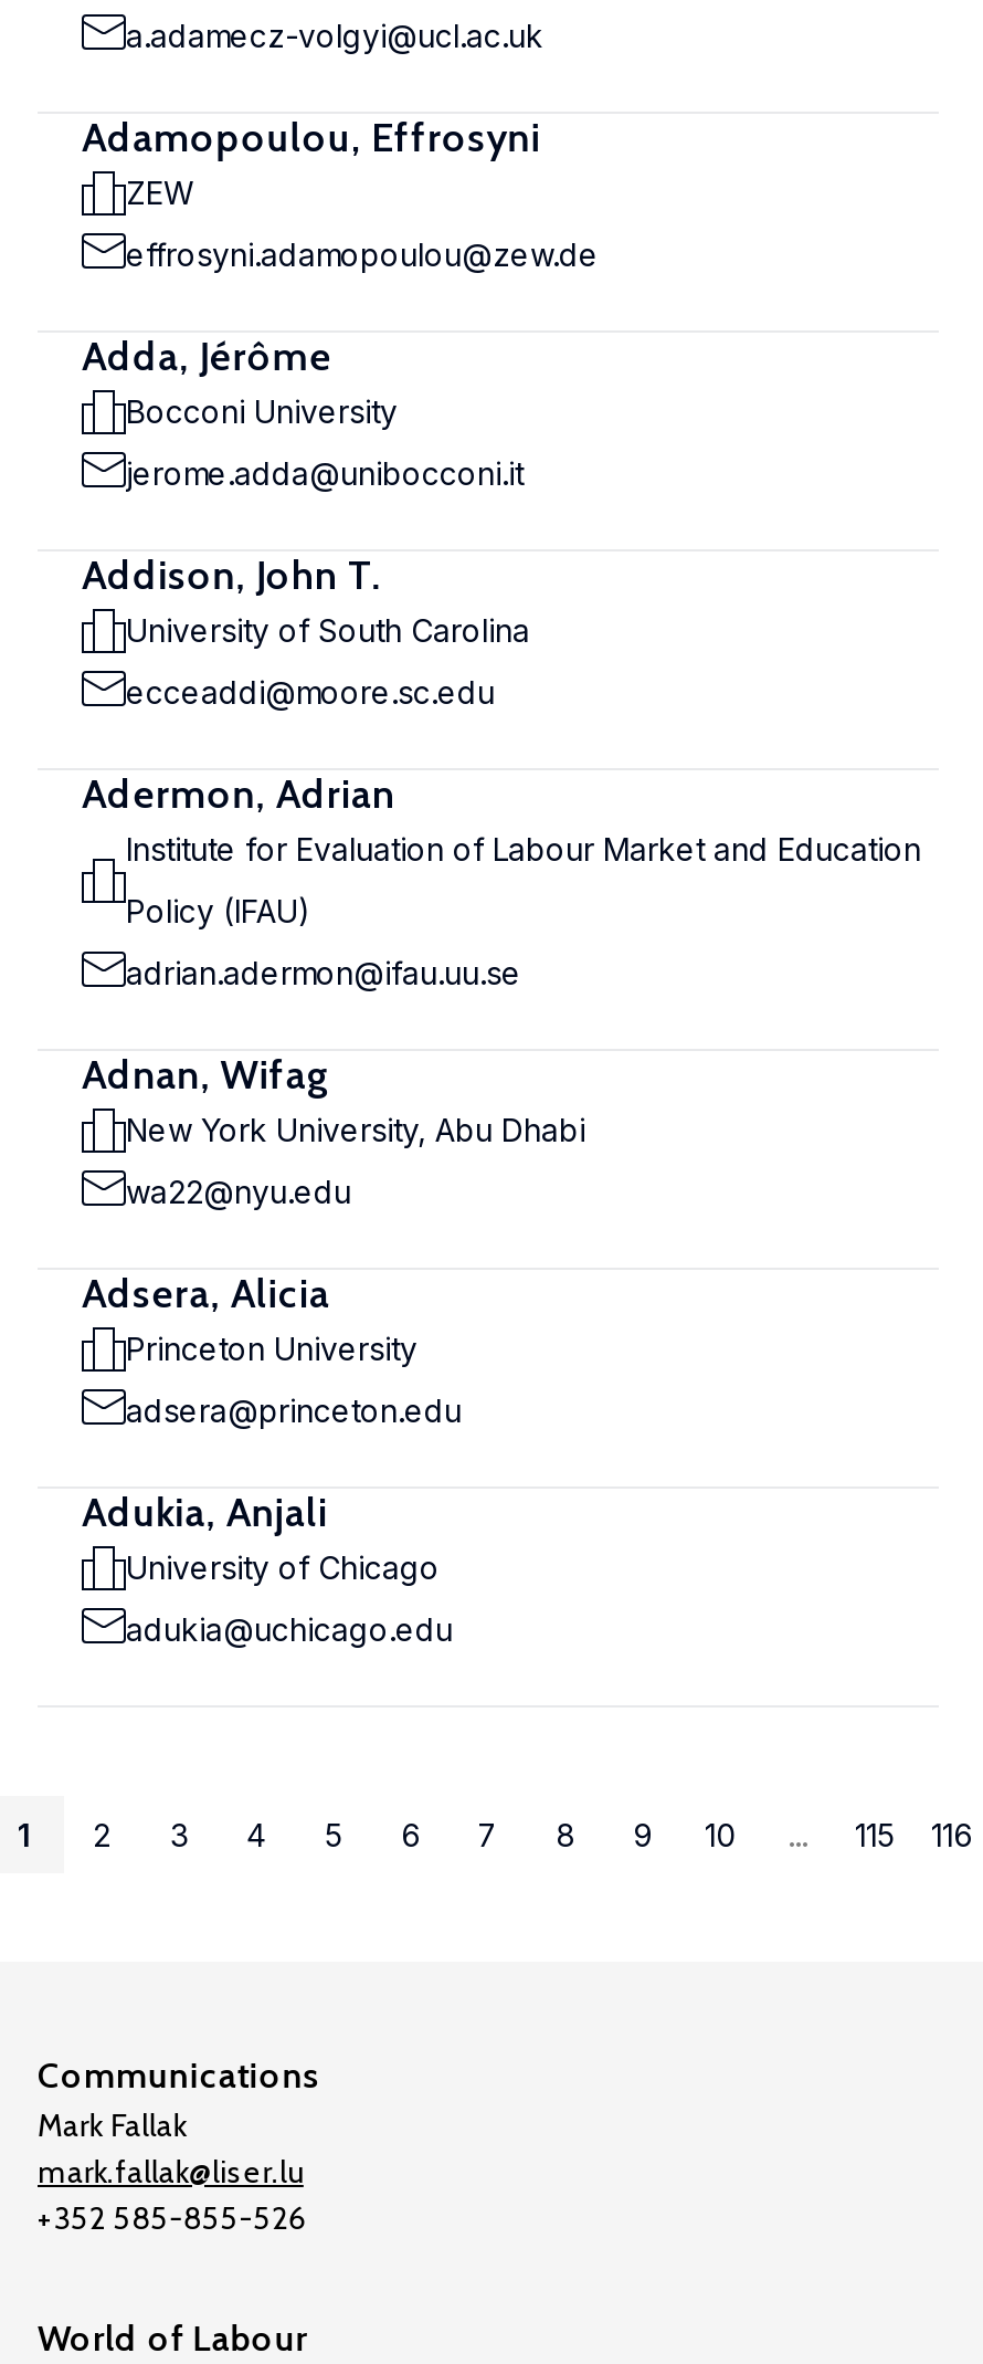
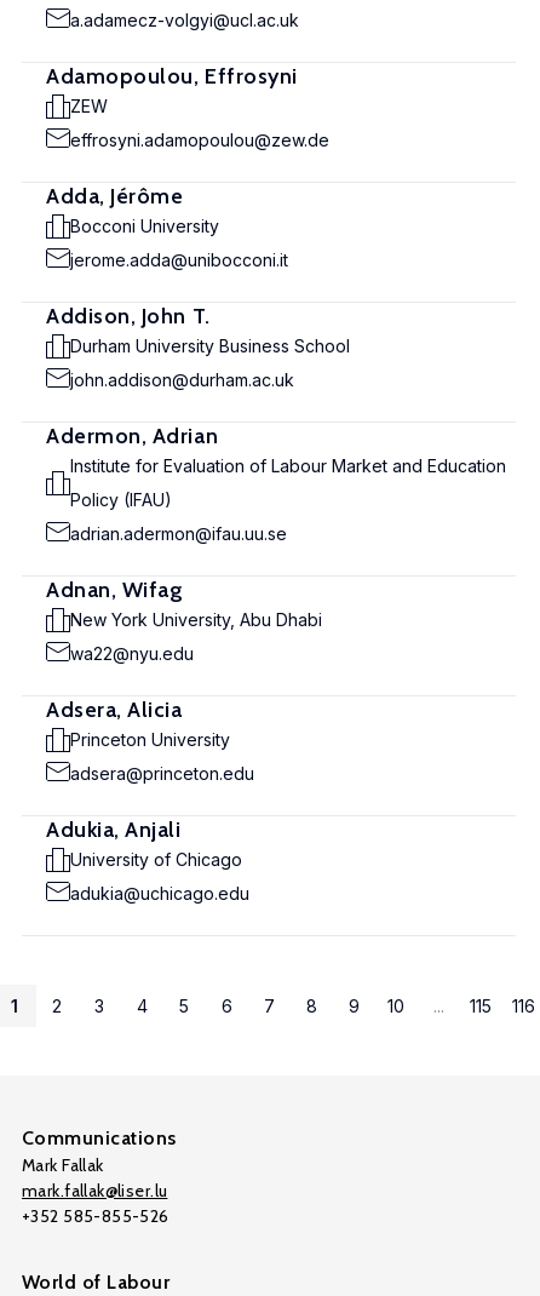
[126,611,530,649] University of South Carolina -> [70,336,350,356] Durham University Business School
[126,673,495,711] ecceaddi@moore.sc.edu -> [70,369,294,390] john.addison@durham.ac.uk

